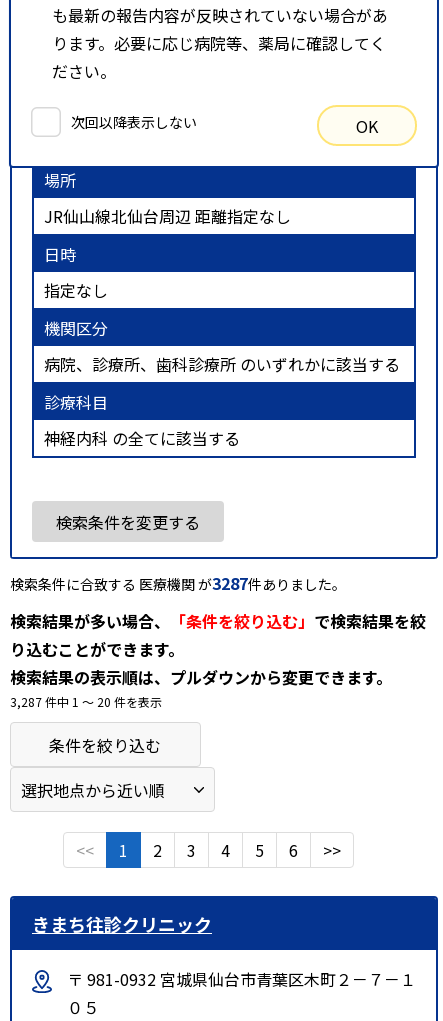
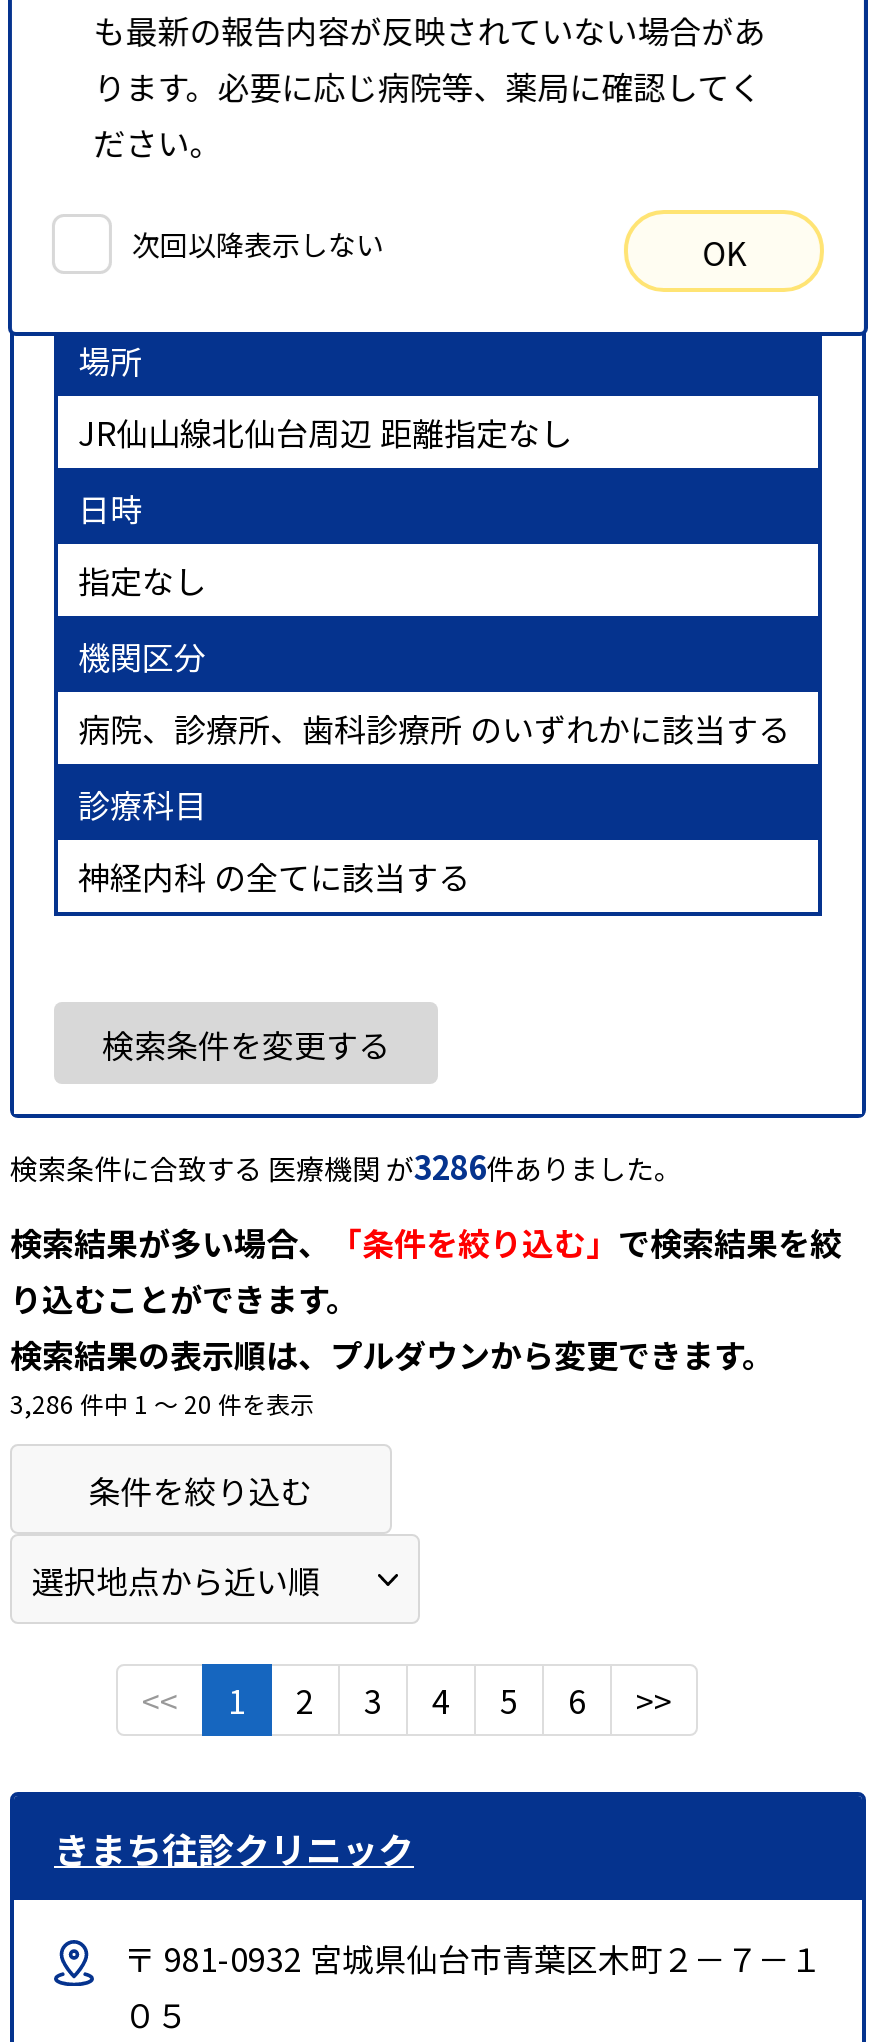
[10,571,346,595] 検索条件に合致する 医療機関 が3287件ありました。 -> [10,1141,682,1189] 検索条件に合致する 医療機関 が3286件ありました。
[10,693,162,710] 3,287 件中 1 〜 20 件を表示 -> [10,1385,314,1419] 3,286 件中 1 〜 20 件を表示

